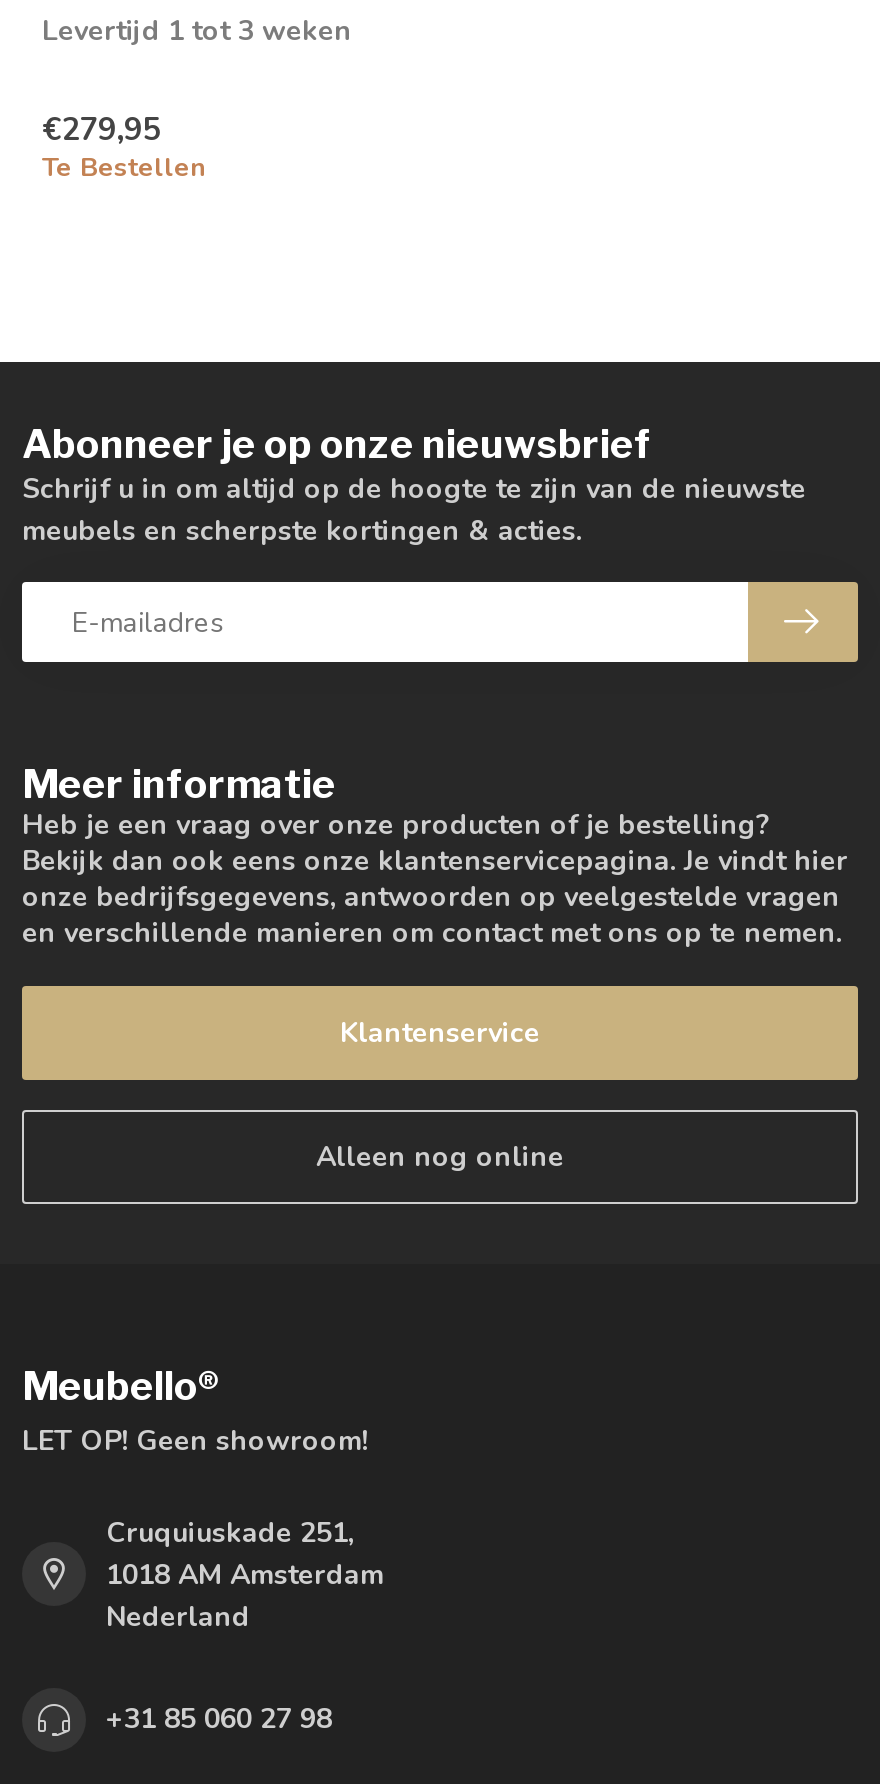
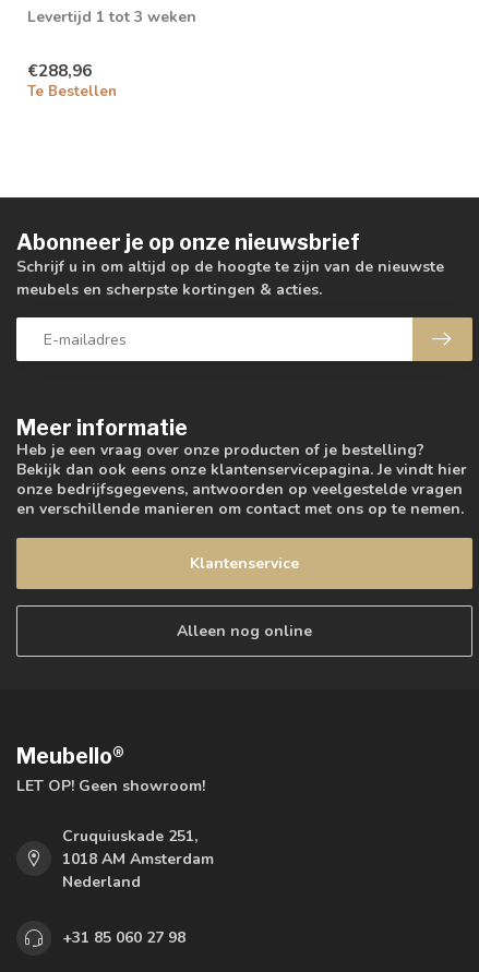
[42,108,160,150] €279,95 -> [27,59,92,82] €288,96

